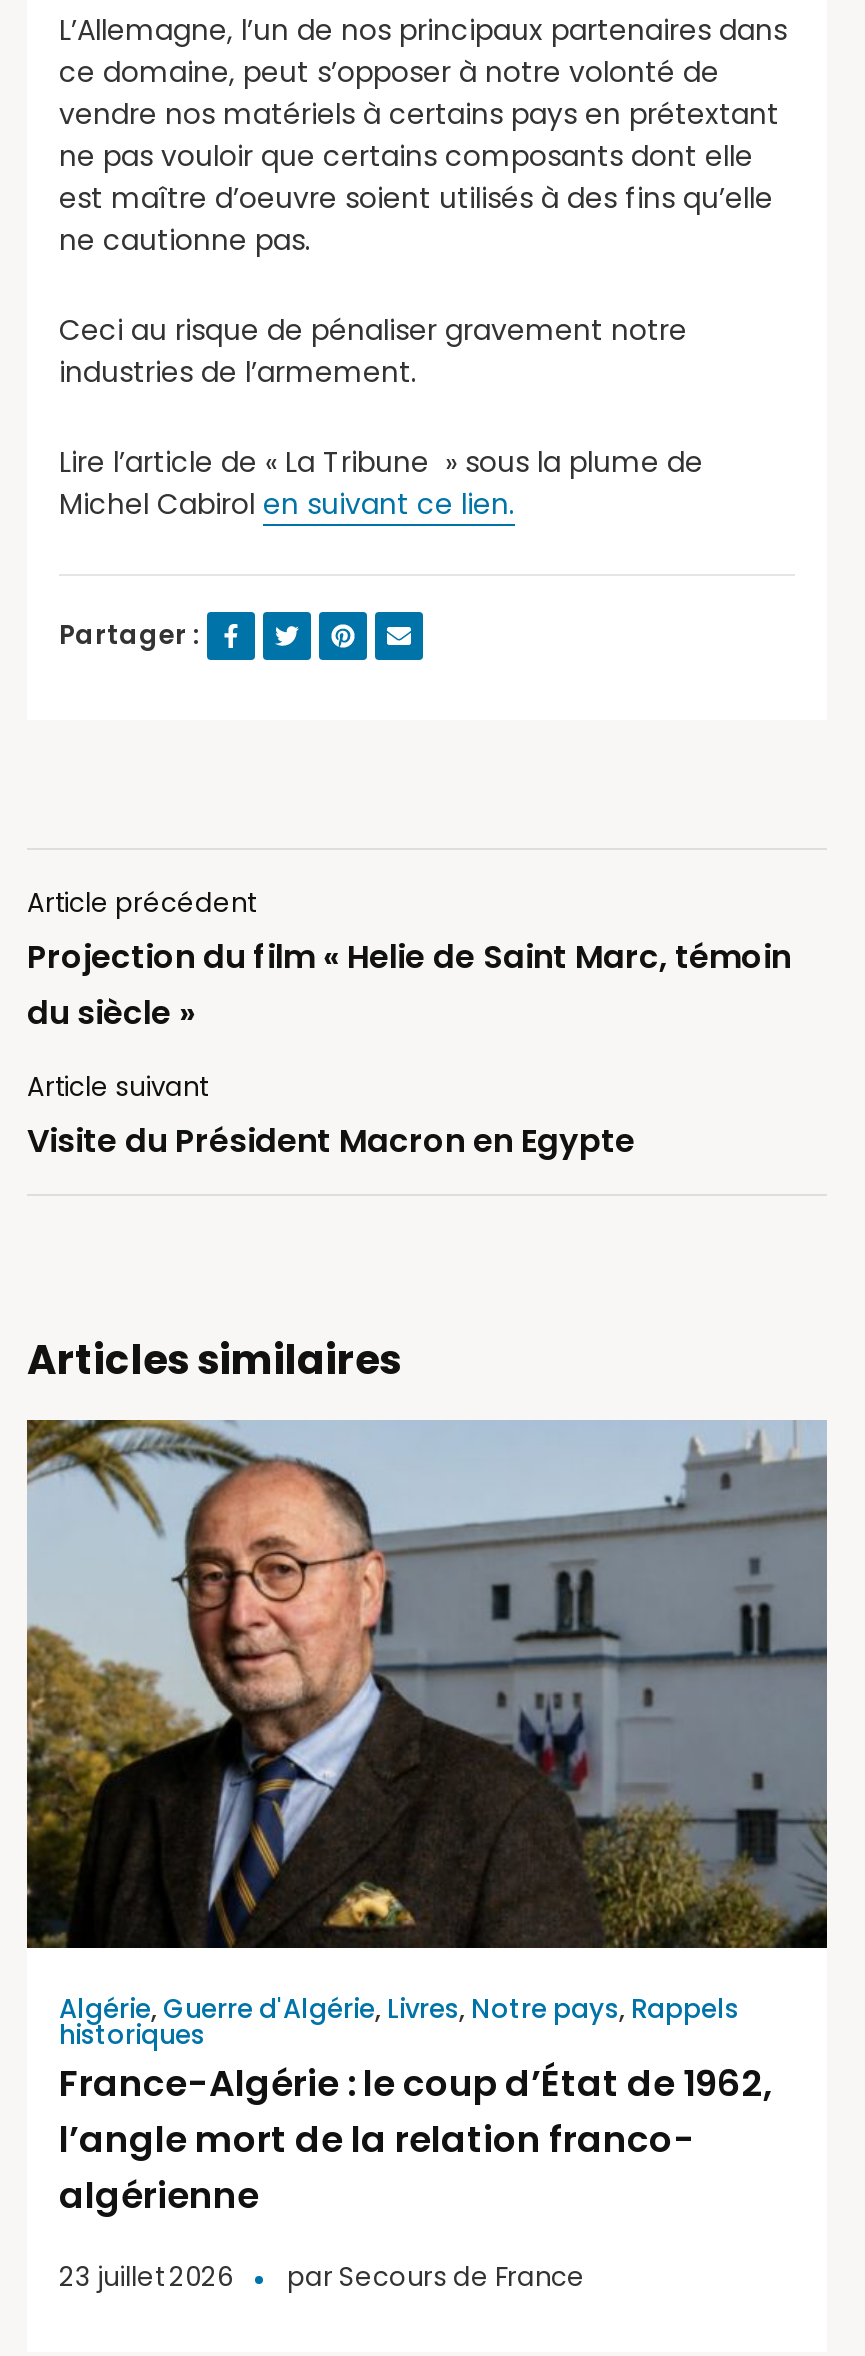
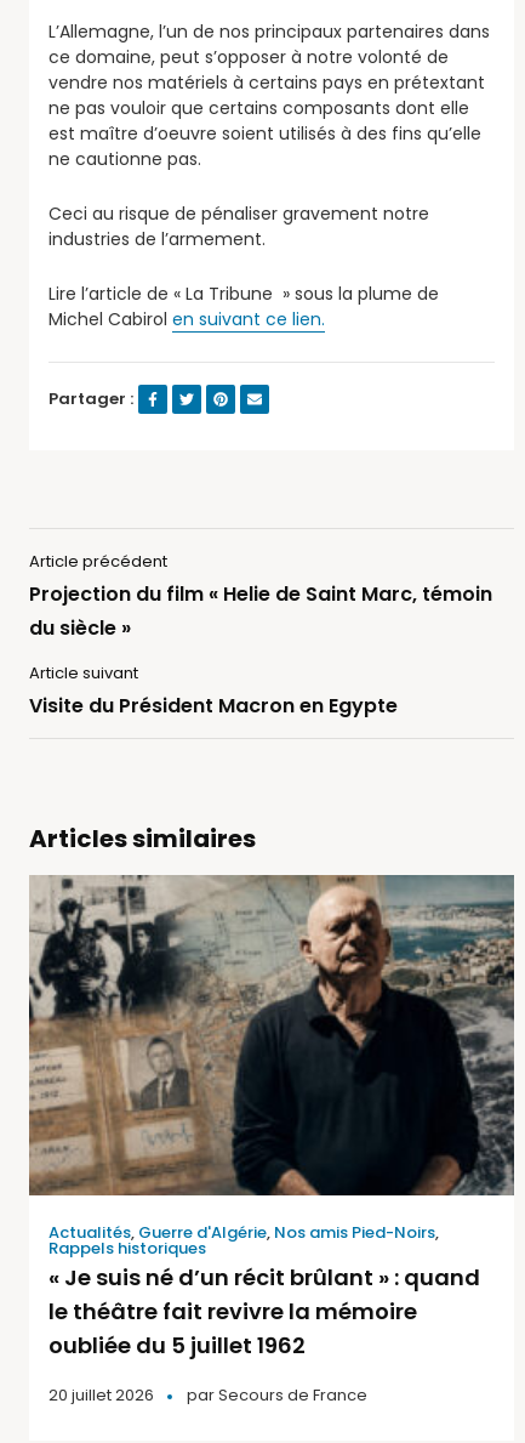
[25,1420,827,2220] [image] | Algérie, Guerre d'Algérie, Livres, Notre pays, Rappels | historiques | France-Algérie : le coup d’État de 1962, | l’angle mort de la relation franco- | algérienne -> [28,875,514,1361] [image] | Actualités, Guerre d'Algérie, Nos amis Pied-Noirs, | Rappels historiques | « Je suis né d’un récit brûlant » : quand | le théâtre fait revivre la mémoire | oubliée du 5 juillet 1962
[59,2258,585,2296] 23 juillet 2026 par Secours de France -> [48,1384,367,1407] 20 juillet 2026 par Secours de France

